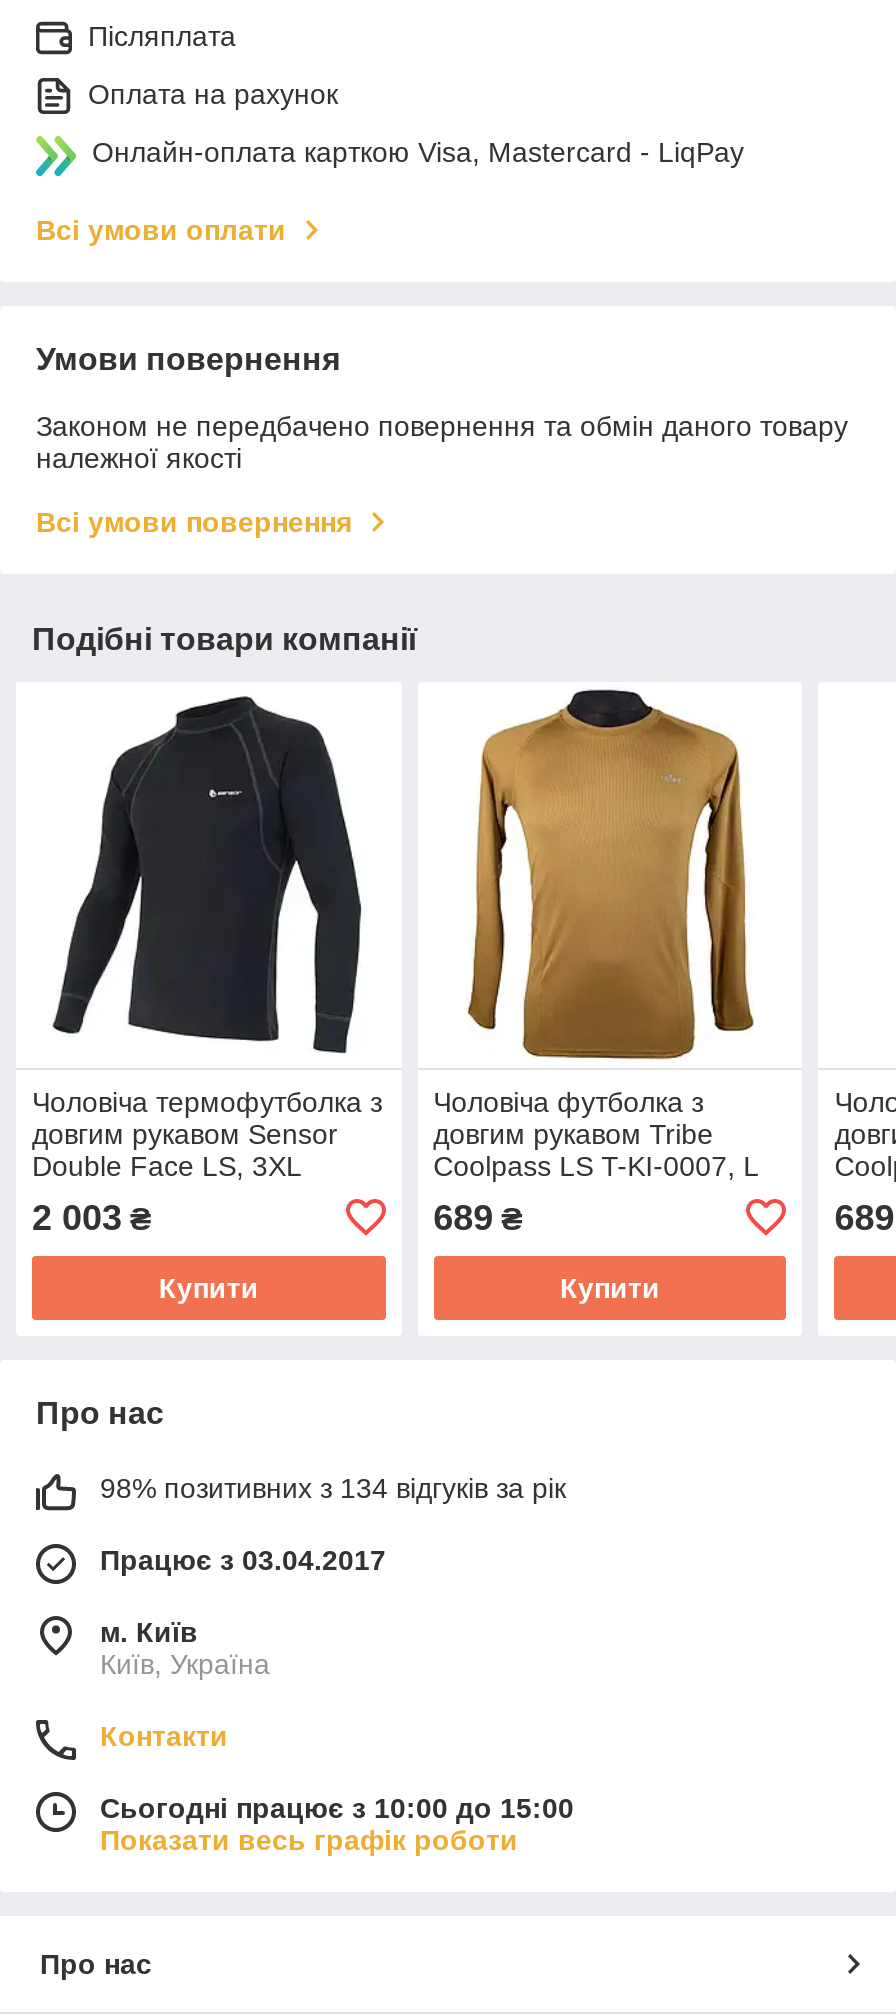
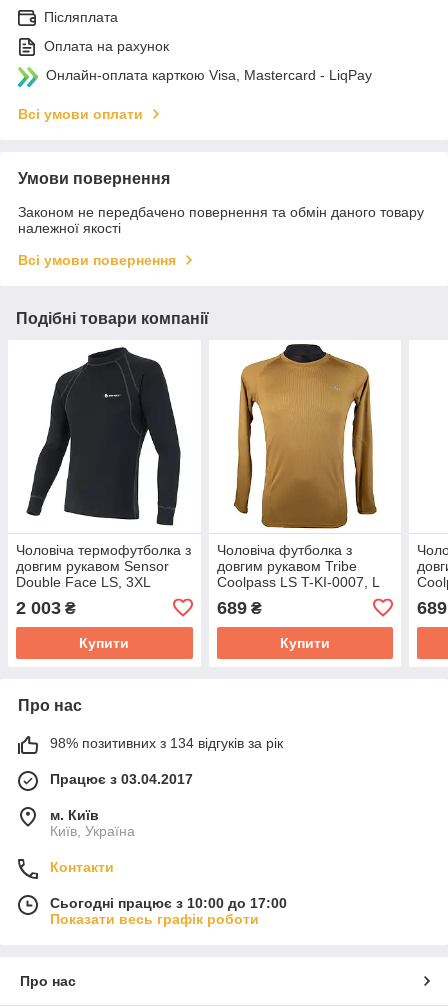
[100,1792,574,1824] Сьогодні працює з 10:00 до 15:00 -> [50,895,287,911] Сьогодні працює з 10:00 до 17:00

